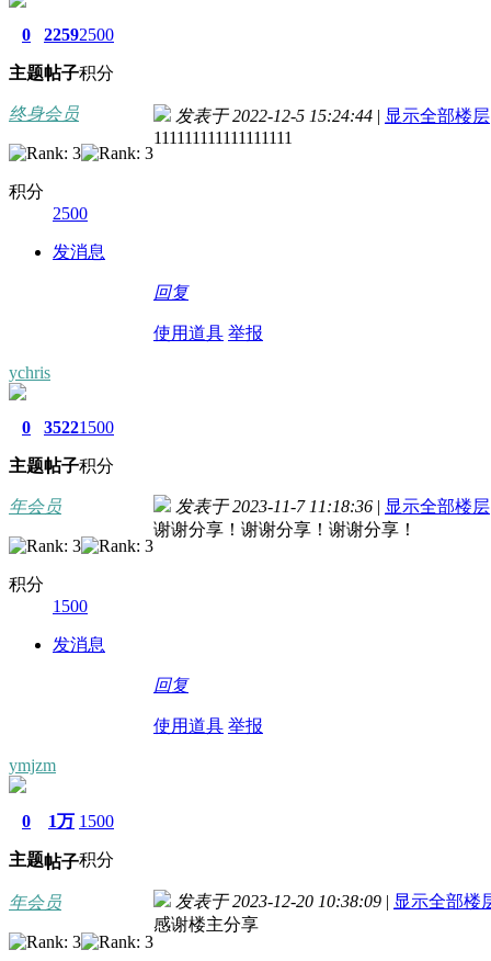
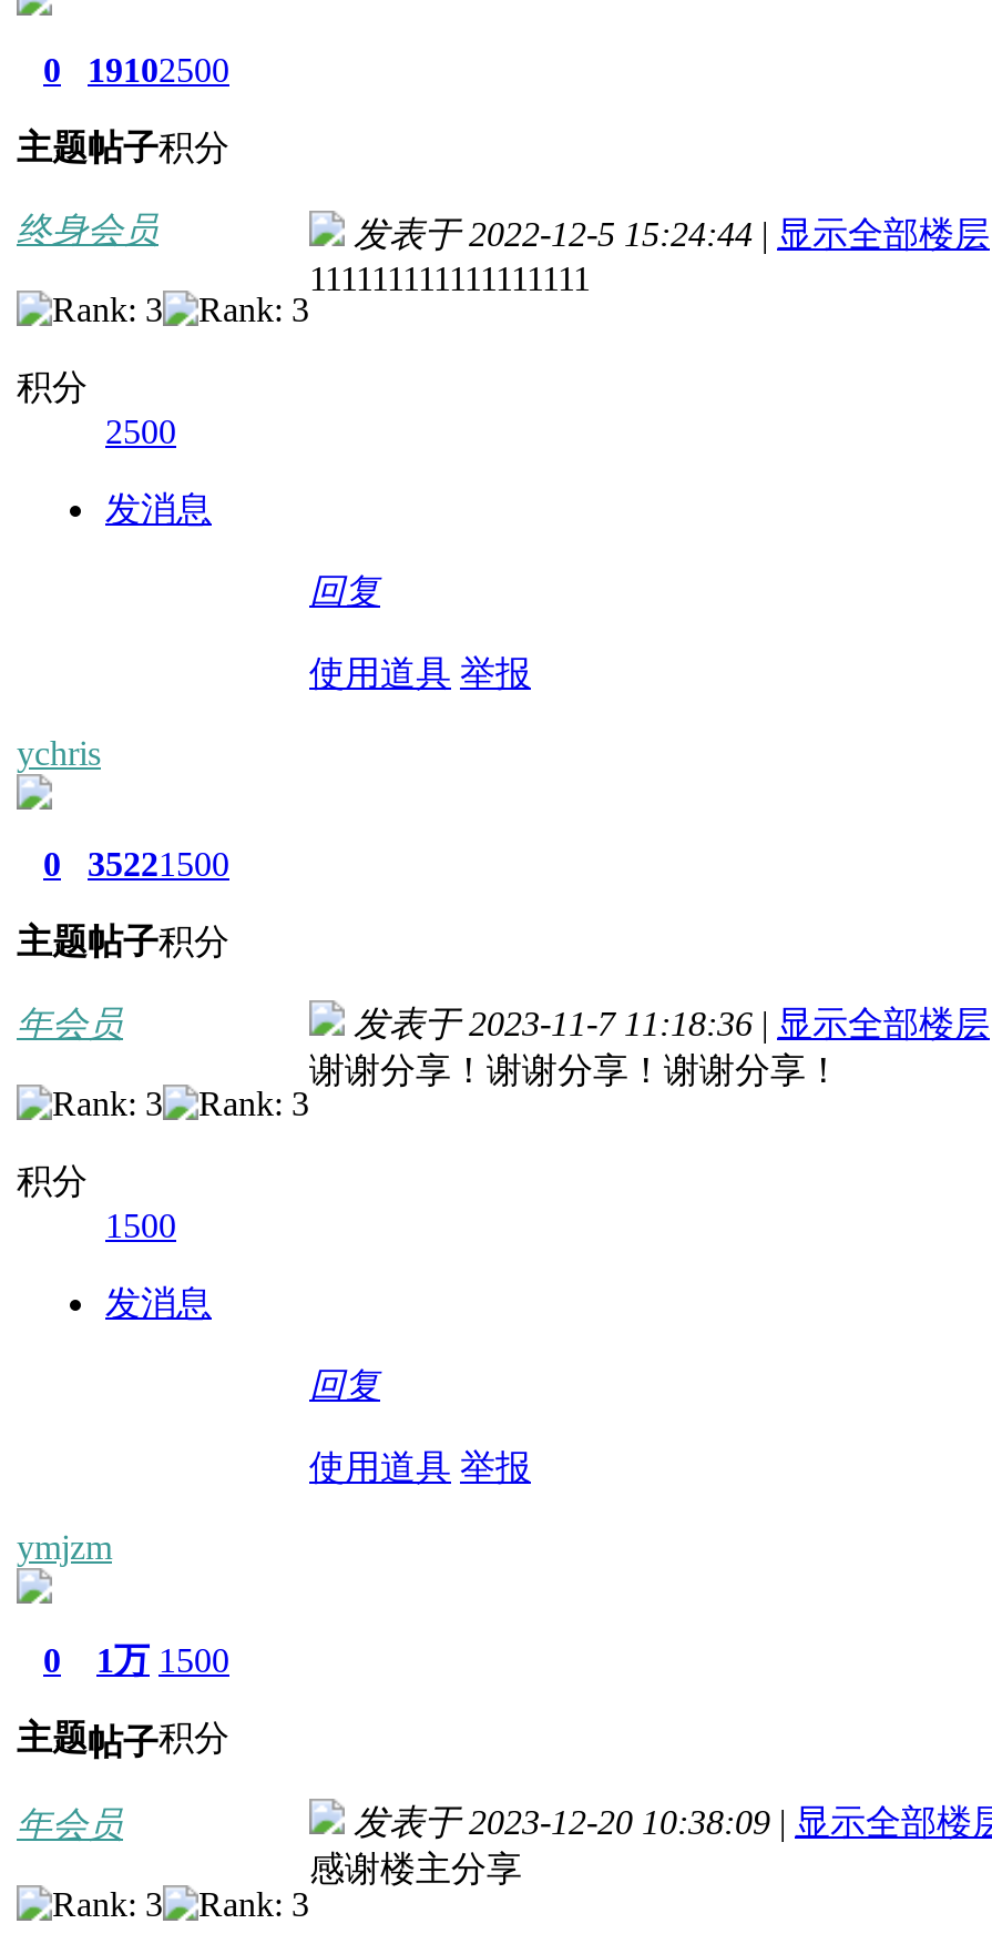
[22,25,114,44] 0 2259 2500 -> [43,51,229,88] 0 1910 2500

